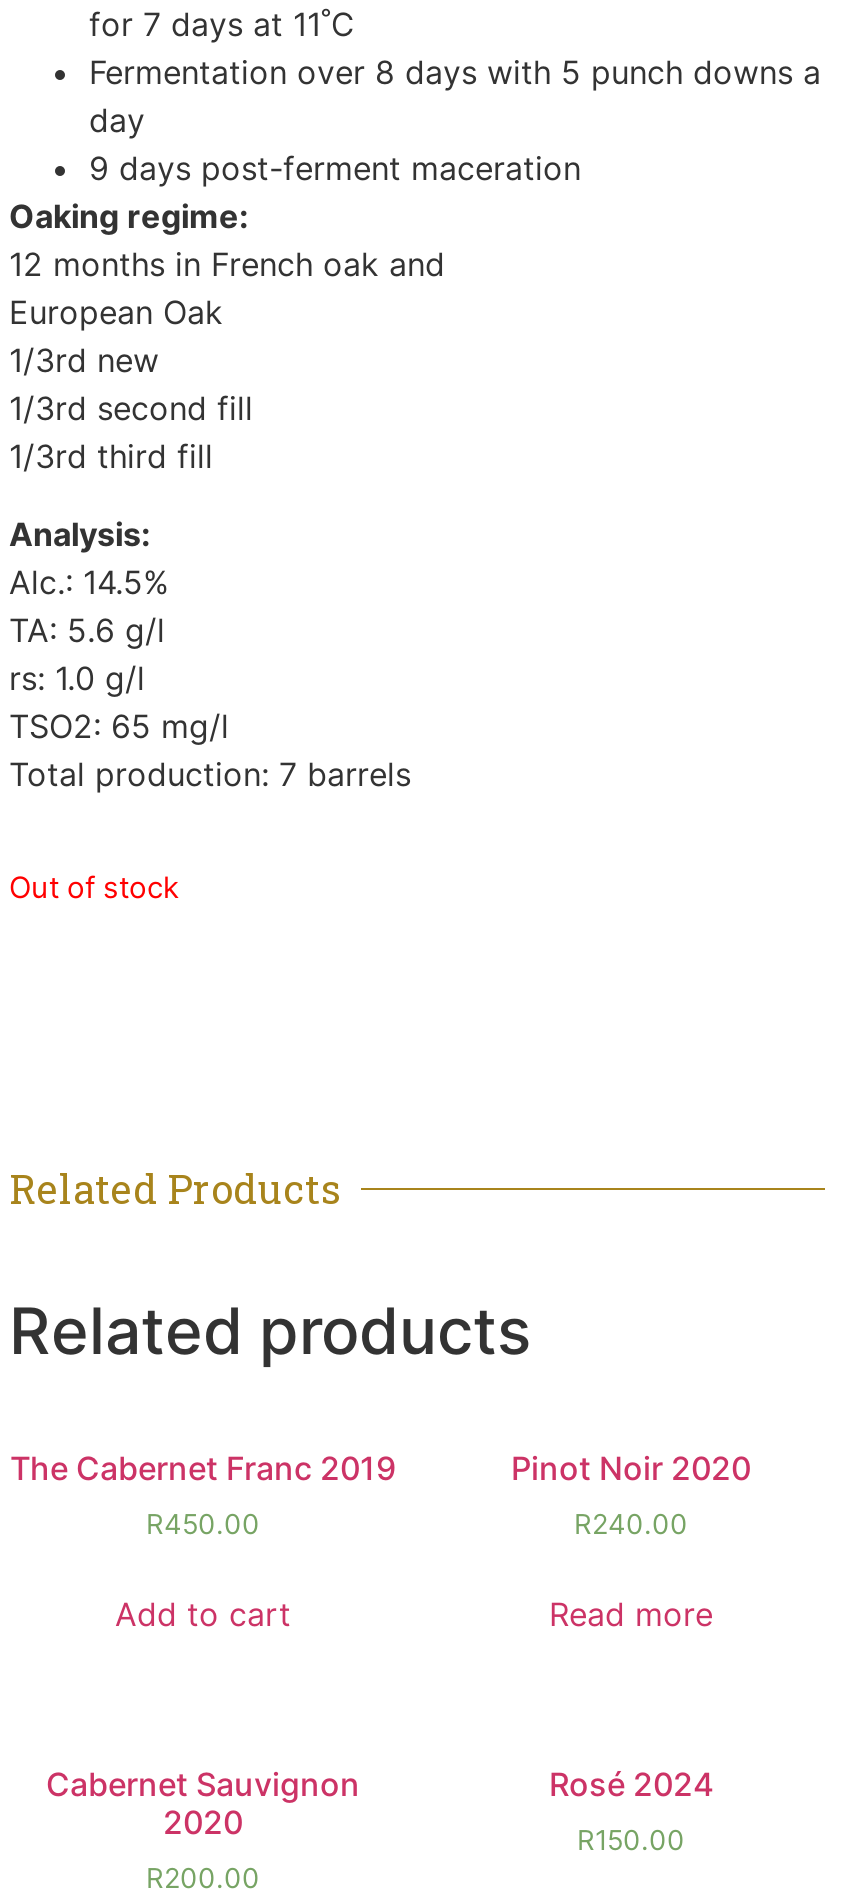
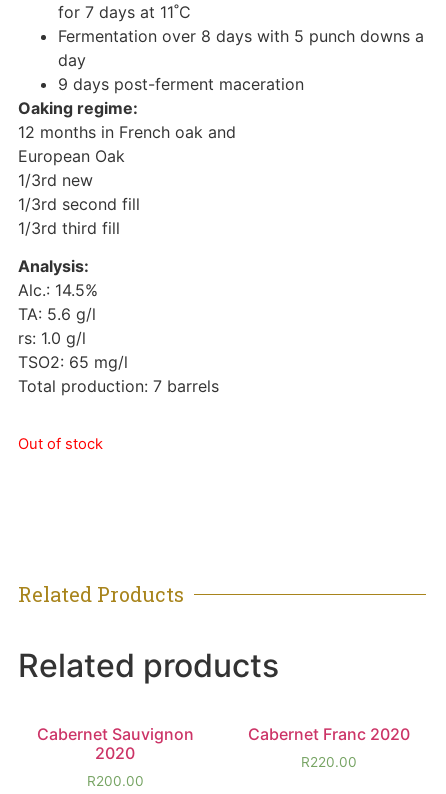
[10,1448,396,1634] The Cabernet Franc 2019 | R450.00 | Add to cart -> none
[511,1448,751,1634] Pinot Noir 2020 | R240.00 | Read more -> none
[549,1764,713,1804] Rosé 2024 -> [248,724,410,744] Cabernet Franc 2020
[577,1824,685,1856] R150.00 -> [301,754,357,770] R220.00

